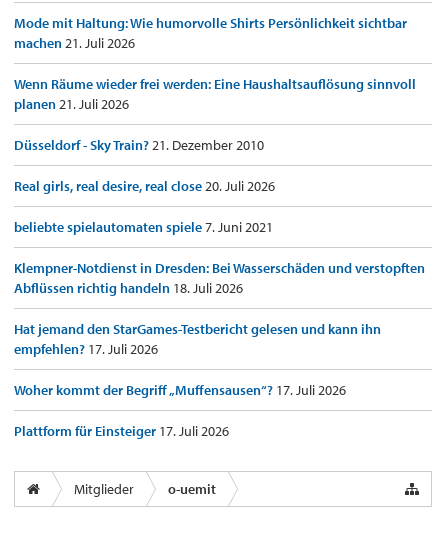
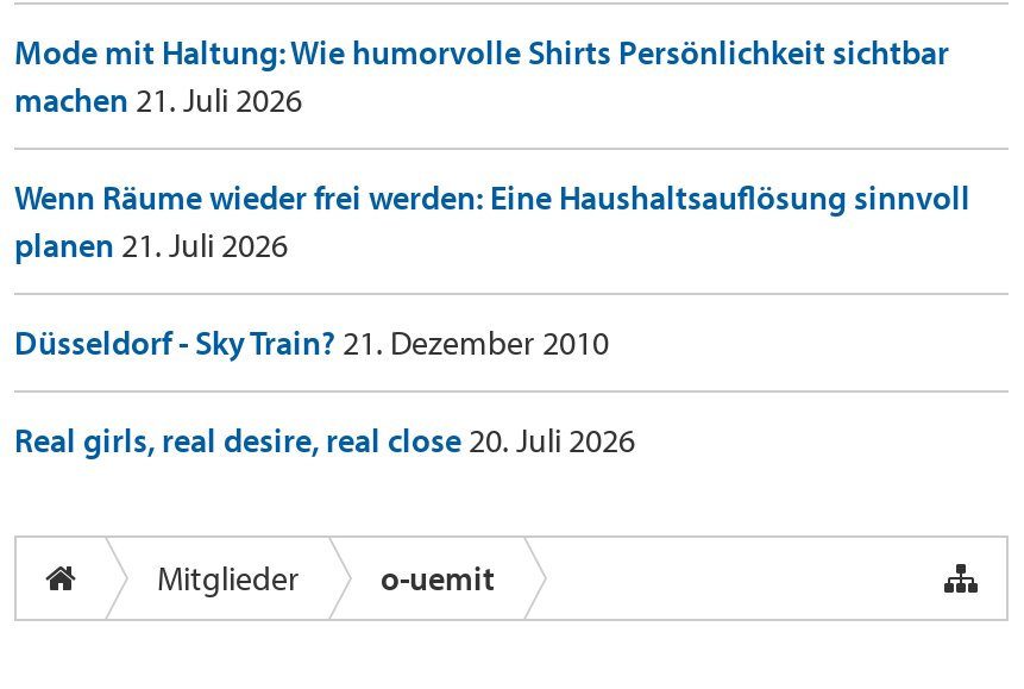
[14,218,425,440] beliebte spielautomaten spiele 7. Juni 2021 | Klempner-Notdienst in Dresden: Bei Wasserschäden und verstopften | Abflüssen richtig handeln 18. Juli 2026 | Hat jemand den StarGames-Testbericht gelesen und kann ihn | empfehlen? 17. Juli 2026 | Woher kommt der Begriff „Muffensausen“? 17. Juli 2026 | Plattform für Einsteiger 17. Juli 2026 -> none

